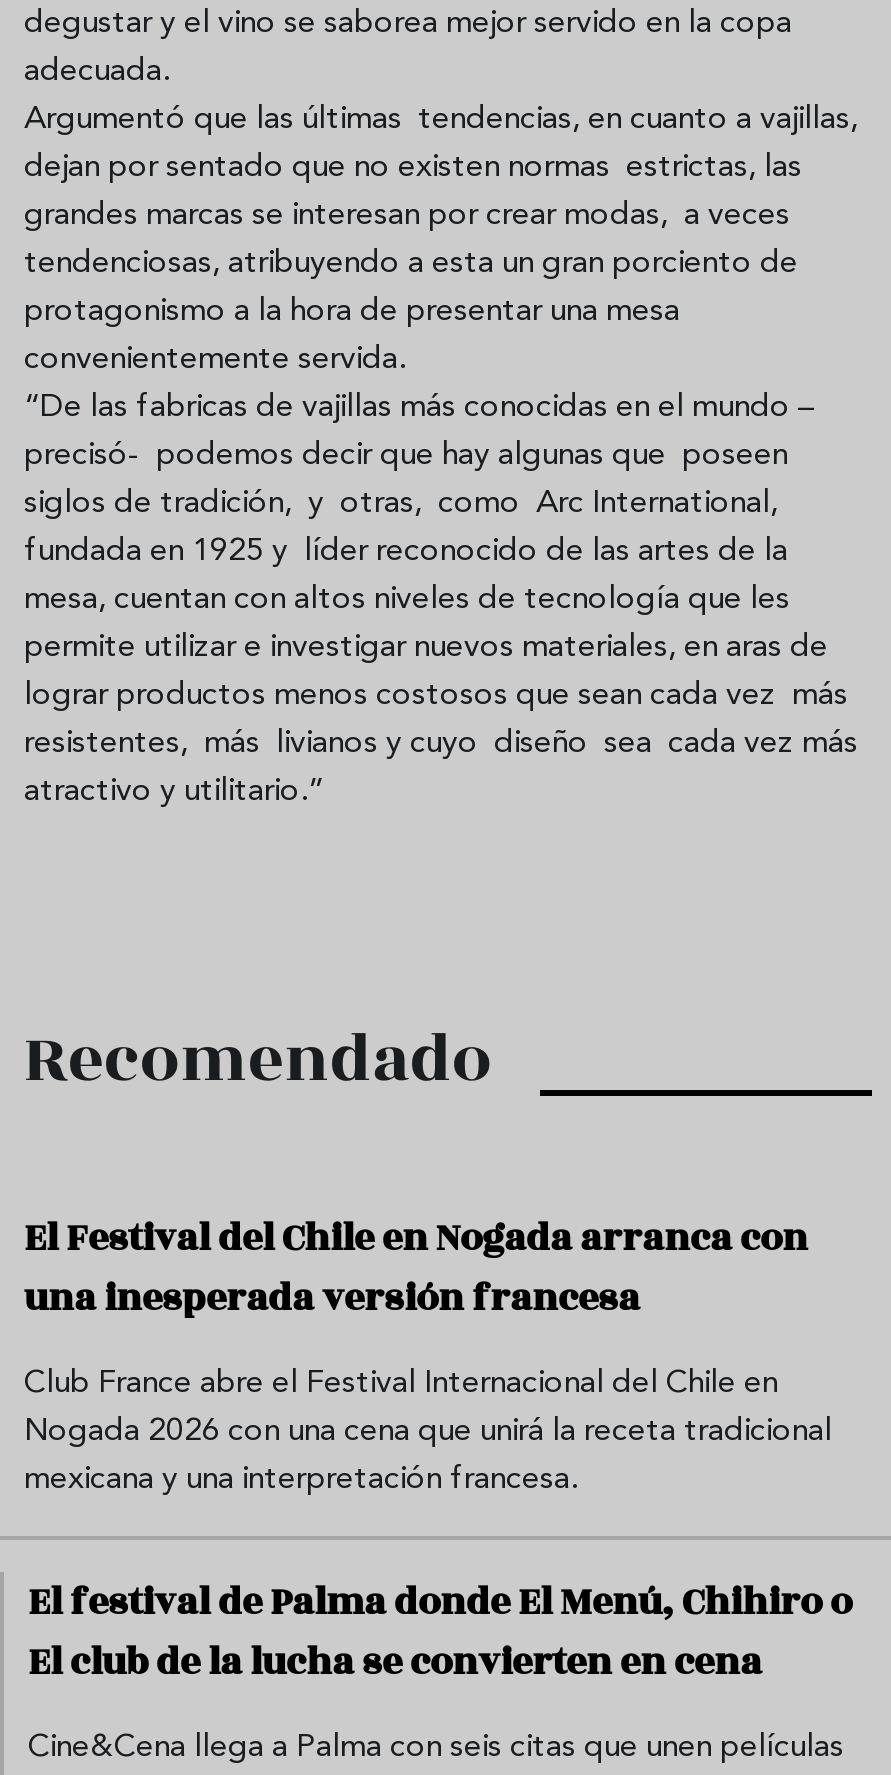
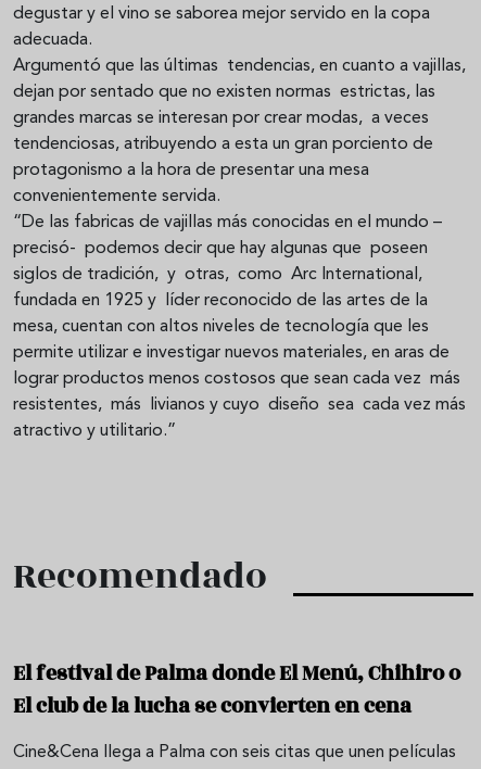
[24,1211,832,1497] El Festival del Chile en Nogada arranca con | una inesperada versión francesa | Club France abre el Festival Internacional del Chile en | Nogada 2026 con una cena que unirá la receta tradicional | mexicana y una interpretación francesa. -> none

